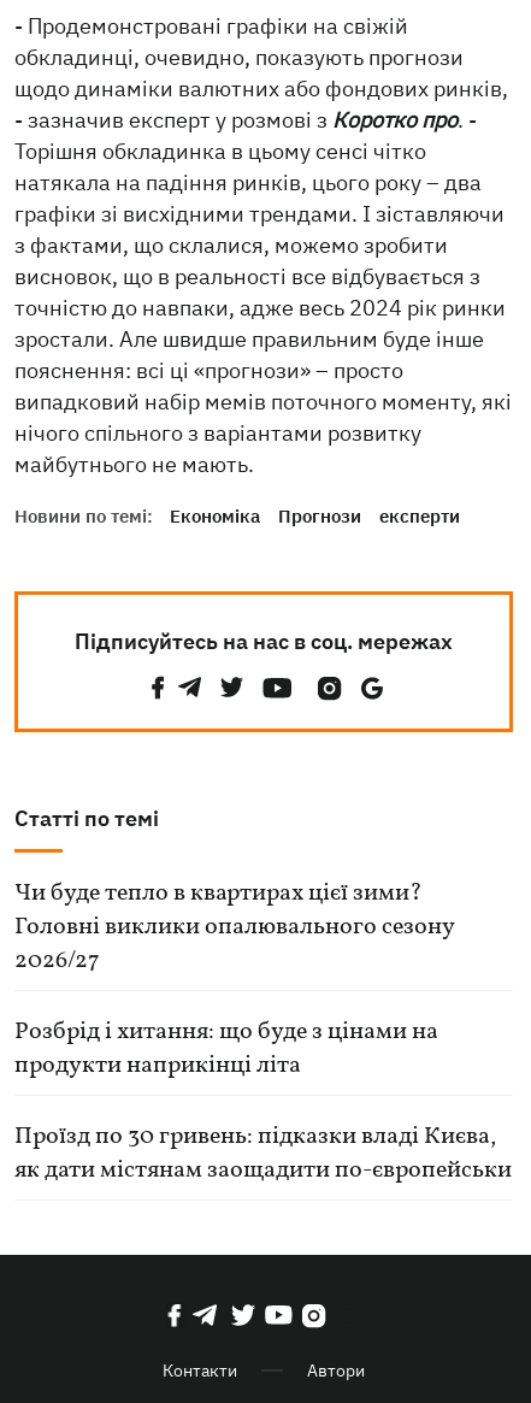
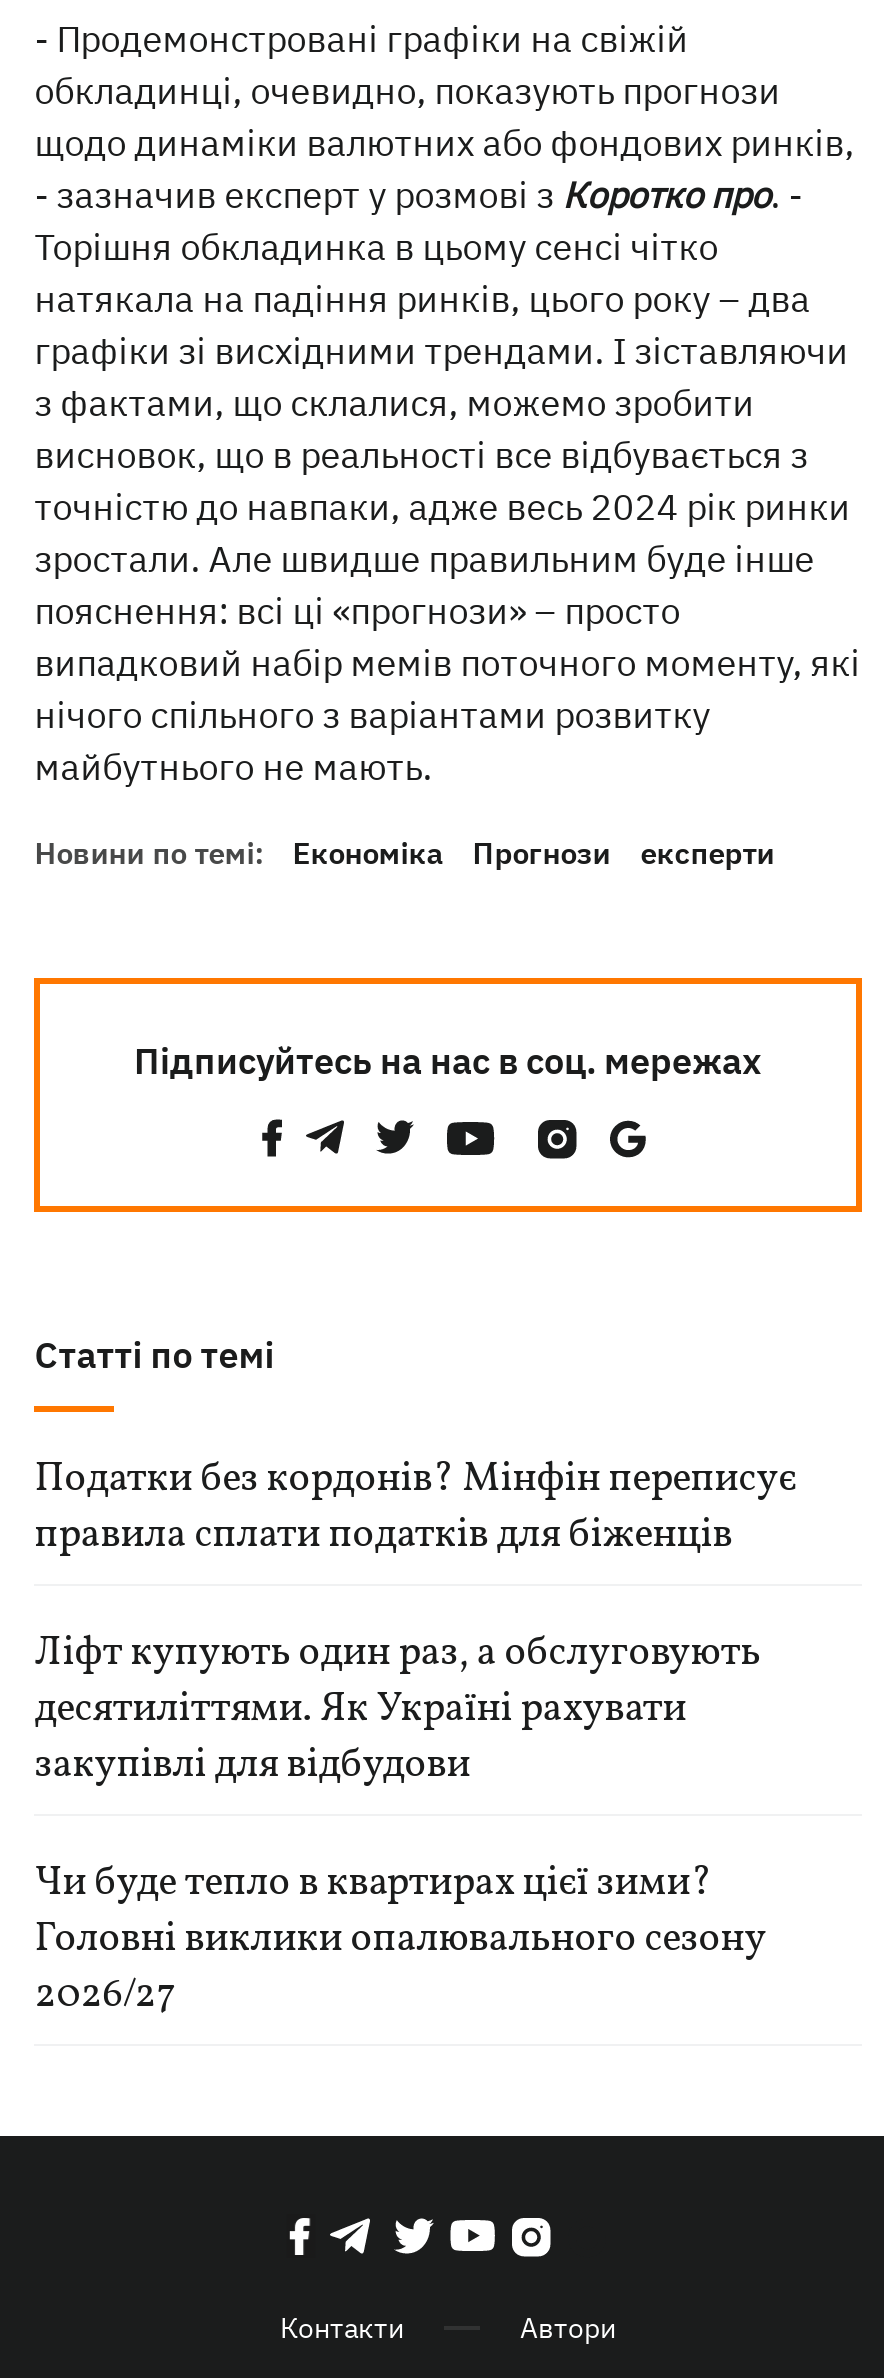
none -> [34,1451,796,1793] Податки без кордонів? Мінфін переписує | правила сплати податків для біженців | Ліфт купують один раз, а обслуговують | десятиліттями. Як Україні рахувати | закупівлі для відбудови
moved [15,876,454,977] -> [34,1855,764,2023]: Чи буде тепло в квартирах цієї зими? | Головні виклики опалювального сезону | 2026/27
[15,1015,512,1187] Розбрід і хитання: що буде з цінами на | продукти наприкінці літа | Проїзд по 30 гривень: підказки владі Києва, | як дати містянам заощадити по-європейськи -> none

